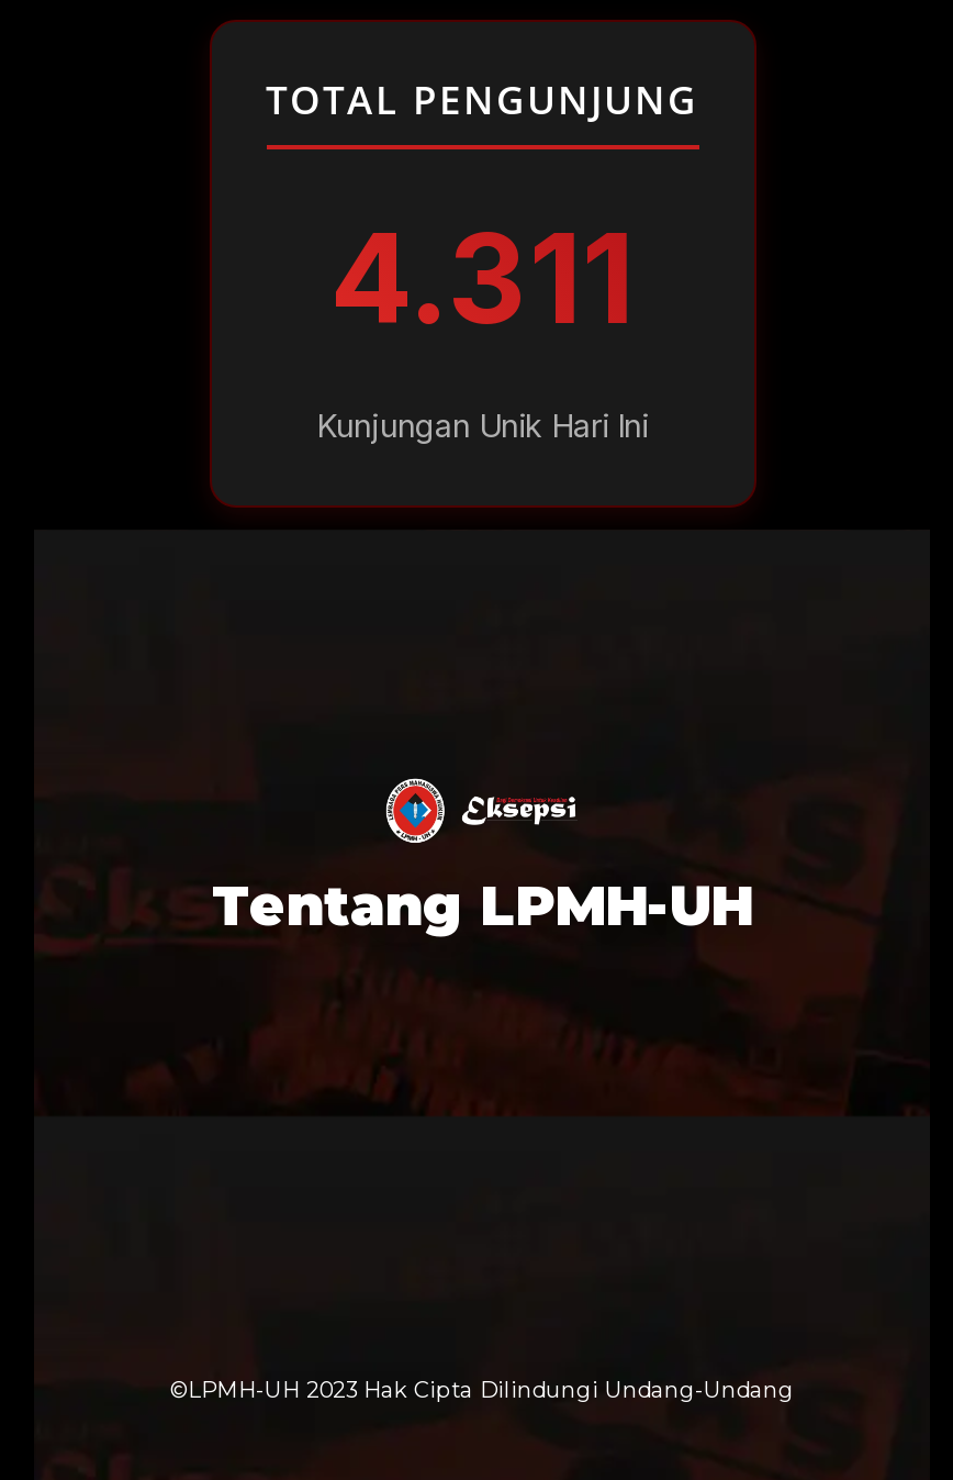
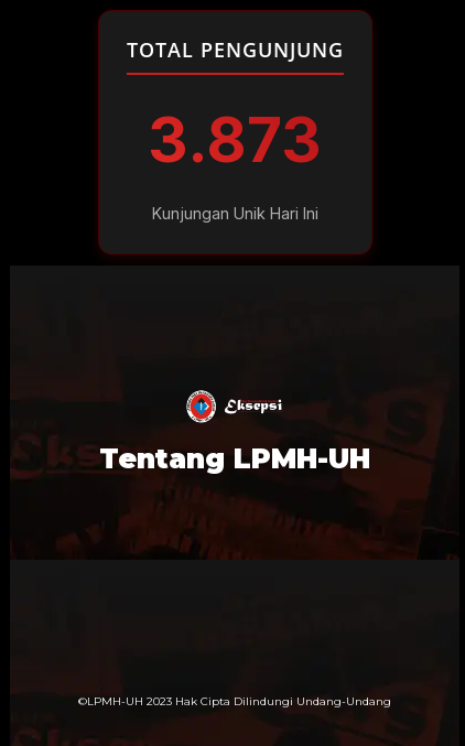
[329,204,635,354] 4.311 -> [148,102,322,177] 3.873

